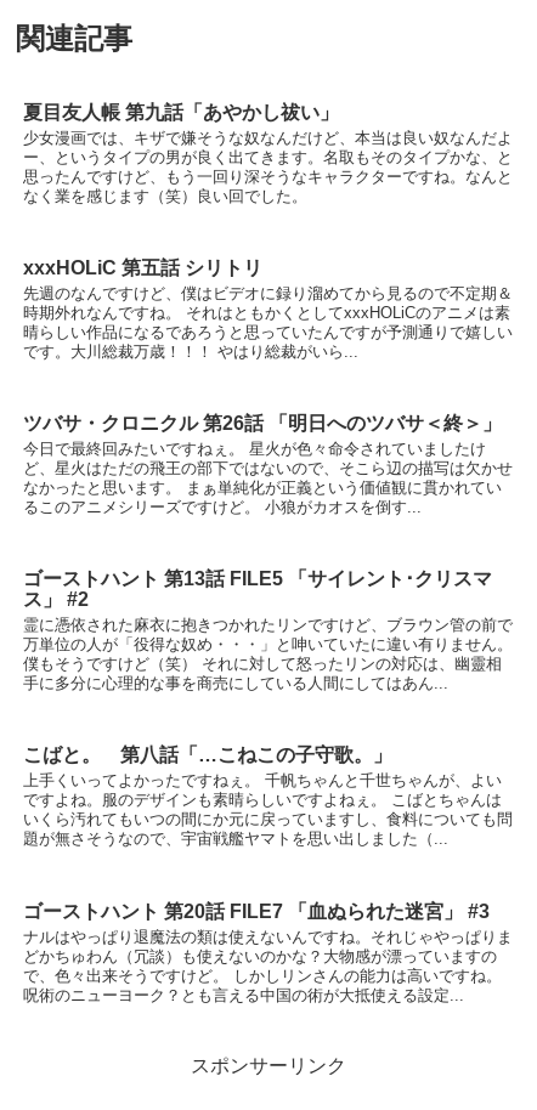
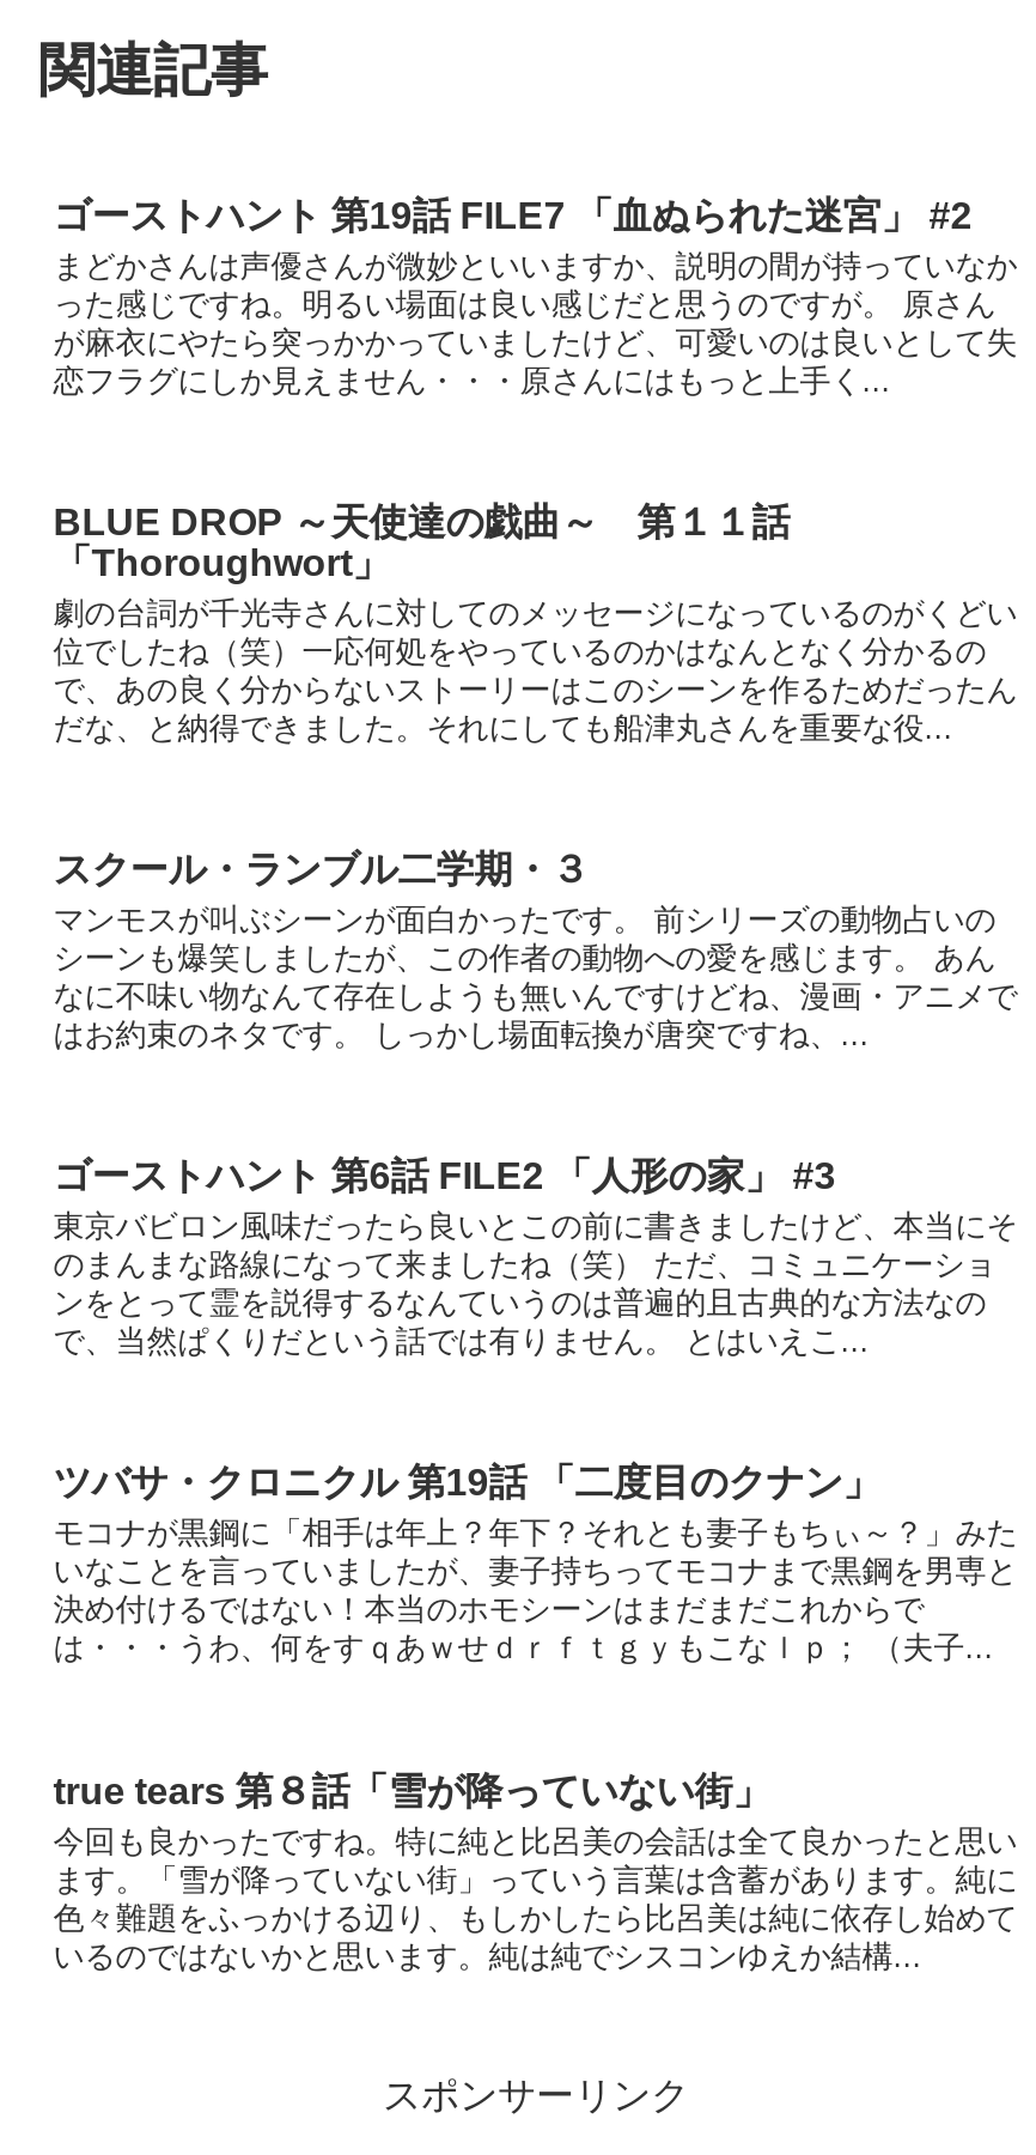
[23,101,513,205] 夏目友人帳 第九話「あやかし祓い」 | 少女漫画では、キザで嫌そうな奴なんだけど、本当は良い奴なんだよ | ー、というタイプの男が良く出てきます。名取もそのタイプかな、と | 思ったんですけど、もう一回り深そうなキャラクターですね。なんと | なく業を感じます（笑）良い回でした。 -> [53,194,1017,397] ゴーストハント 第19話 FILE7 「血ぬられた迷宮」 #2 | まどかさんは声優さんが微妙といいますか、説明の間が持っていなか | った感じですね。明るい場面は良い感じだと思うのですが。 原さん | が麻衣にやたら突っかかっていましたけど、可愛いのは良いとして失 | 恋フラグにしか見えません・・・原さんにはもっと上手く...
[23,257,513,360] xxxHOLiC 第五話 シリトリ | 先週のなんですけど、僕はビデオに録り溜めてから見るので不定期＆ | 時期外れなんですね。 それはともかくとしてxxxHOLiCのアニメは素 | 晴らしい作品になるであろうと思っていたんですが予測通りで嬉しい | です。大川総裁万歳！！！ やはり総裁がいら... -> [53,501,1017,745] BLUE DROP ～天使達の戯曲～ 第１１話 | 「Thoroughwort」 | 劇の台詞が千光寺さんに対してのメッセージになっているのがくどい | 位でしたね（笑）一応何処をやっているのかはなんとなく分かるの | で、あの良く分からないストーリーはこのシーンを作るためだったん | だな、と納得できました。それにしても船津丸さんを重要な役...
[23,413,513,516] ツバサ・クロニクル 第26話 「明日へのツバサ＜終＞」 | 今日で最終回みたいですねぇ。 星火が色々命令されていましたけ | ど、星火はただの飛王の部下ではないので、そこら辺の描写は欠かせ | なかったと思います。 まぁ単純化が正義という価値観に貫かれてい | るこのアニメシリーズですけど。 小狼がカオスを倒す... -> [53,849,1017,1052] スクール・ランブル二学期・３ | マンモスが叫ぶシーンが面白かったです。 前シリーズの動物占いの | シーンも爆笑しましたが、この作者の動物への愛を感じます。 あん | なに不味い物なんて存在しようも無いんですけどね、漫画・アニメで | はお約束のネタです。 しっかし場面転換が唐突ですね、...
[23,568,513,692] ゴーストハント 第13話 FILE5 「サイレント･クリスマ | ス」 #2 | 霊に憑依された麻衣に抱きつかれたリンですけど、ブラウン管の前で | 万単位の人が「役得な奴め・・・」と呻いていたに違い有りません。 | 僕もそうですけど（笑） それに対して怒ったリンの対応は、幽靈相 | 手に多分に心理的な事を商売にしている人間にしてはあん... -> [53,1156,1017,1359] ゴーストハント 第6話 FILE2 「人形の家」 #3 | 東京バビロン風味だったら良いとこの前に書きましたけど、本当にそ | のまんまな路線になって来ましたね（笑） ただ、コミュニケーショ | ンをとって霊を説得するなんていうのは普遍的且古典的な方法なの | で、当然ぱくりだという話では有りません。 とはいえこ...
[23,745,513,848] こばと。 第八話「…こねこの子守歌。」 | 上手くいってよかったですねぇ。 千帆ちゃんと千世ちゃんが、よい | ですよね。服のデザインも素晴らしいですよねぇ。 こばとちゃんは | いくら汚れてもいつの間にか元に戻っていますし、食料についても問 | 題が無さそうなので、宇宙戦艦ヤマトを思い出しました（... -> [53,1463,1017,1666] ツバサ・クロニクル 第19話 「二度目のクナン」 | モコナが黒鋼に「相手は年上？年下？それとも妻子もちぃ～？」みた | いなことを言っていましたが、妻子持ちってモコナまで黒鋼を男専と | 決め付けるではない！本当のホモシーンはまだまだこれからで | は・・・うわ、何をすｑあｗせｄｒｆｔｇｙもこなｌｐ； （夫子...
[23,901,513,1004] ゴーストハント 第20話 FILE7 「血ぬられた迷宮」 #3 | ナルはやっぱり退魔法の類は使えないんですね。それじゃやっぱりま | どかちゅわん（冗談）も使えないのかな？大物感が漂っていますの | で、色々出来そうですけど。 しかしリンさんの能力は高いですね。 | 呪術のニューヨーク？とも言える中国の術が大抵使える設定... -> [53,1769,1017,1973] true tears 第８話「雪が降っていない街」 | 今回も良かったですね。特に純と比呂美の会話は全て良かったと思い | ます。「雪が降っていない街」っていう言葉は含蓄があります。純に | 色々難題をふっかける辺り、もしかしたら比呂美は純に依存し始めて | いるのではないかと思います。純は純でシスコンゆえか結構...

